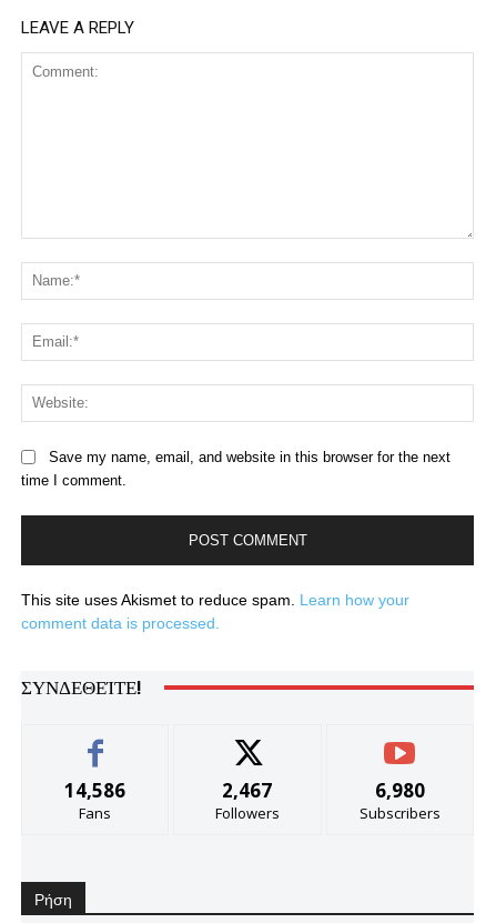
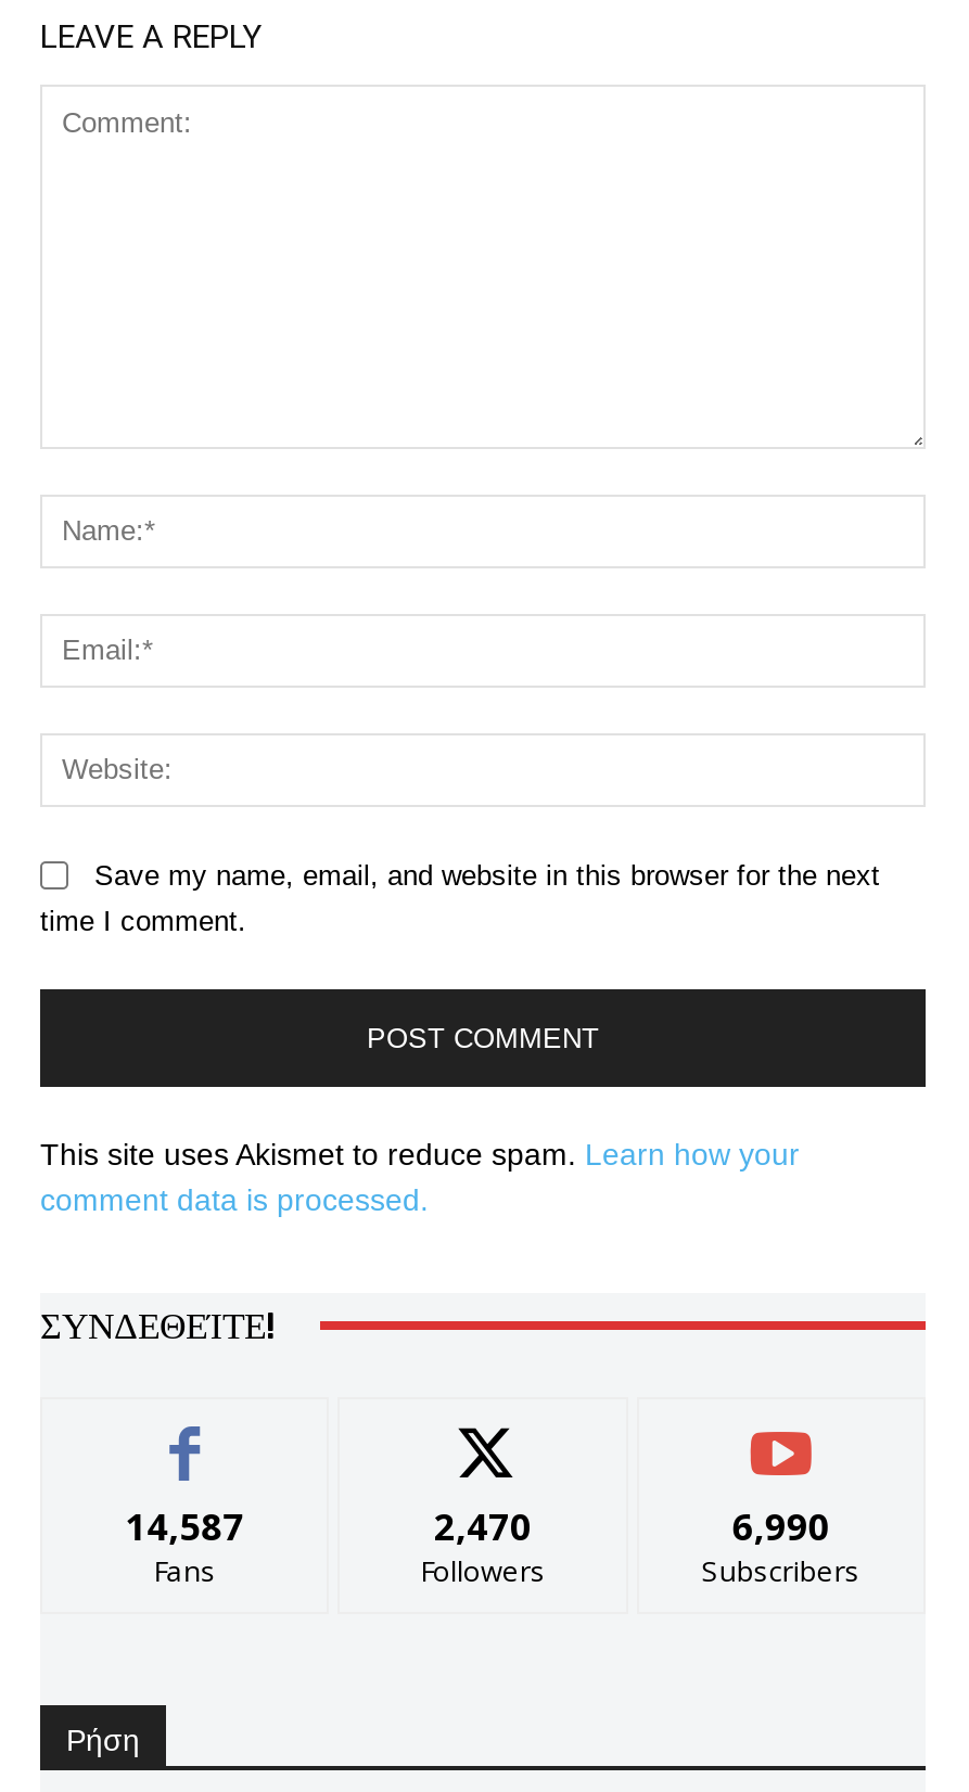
[65,777,126,802] 14,586 -> [125,1500,245,1550] 14,587
[222,777,272,802] 2,467 -> [434,1500,532,1550] 2,470
[375,777,425,802] 6,980 -> [732,1500,830,1550] 6,990

